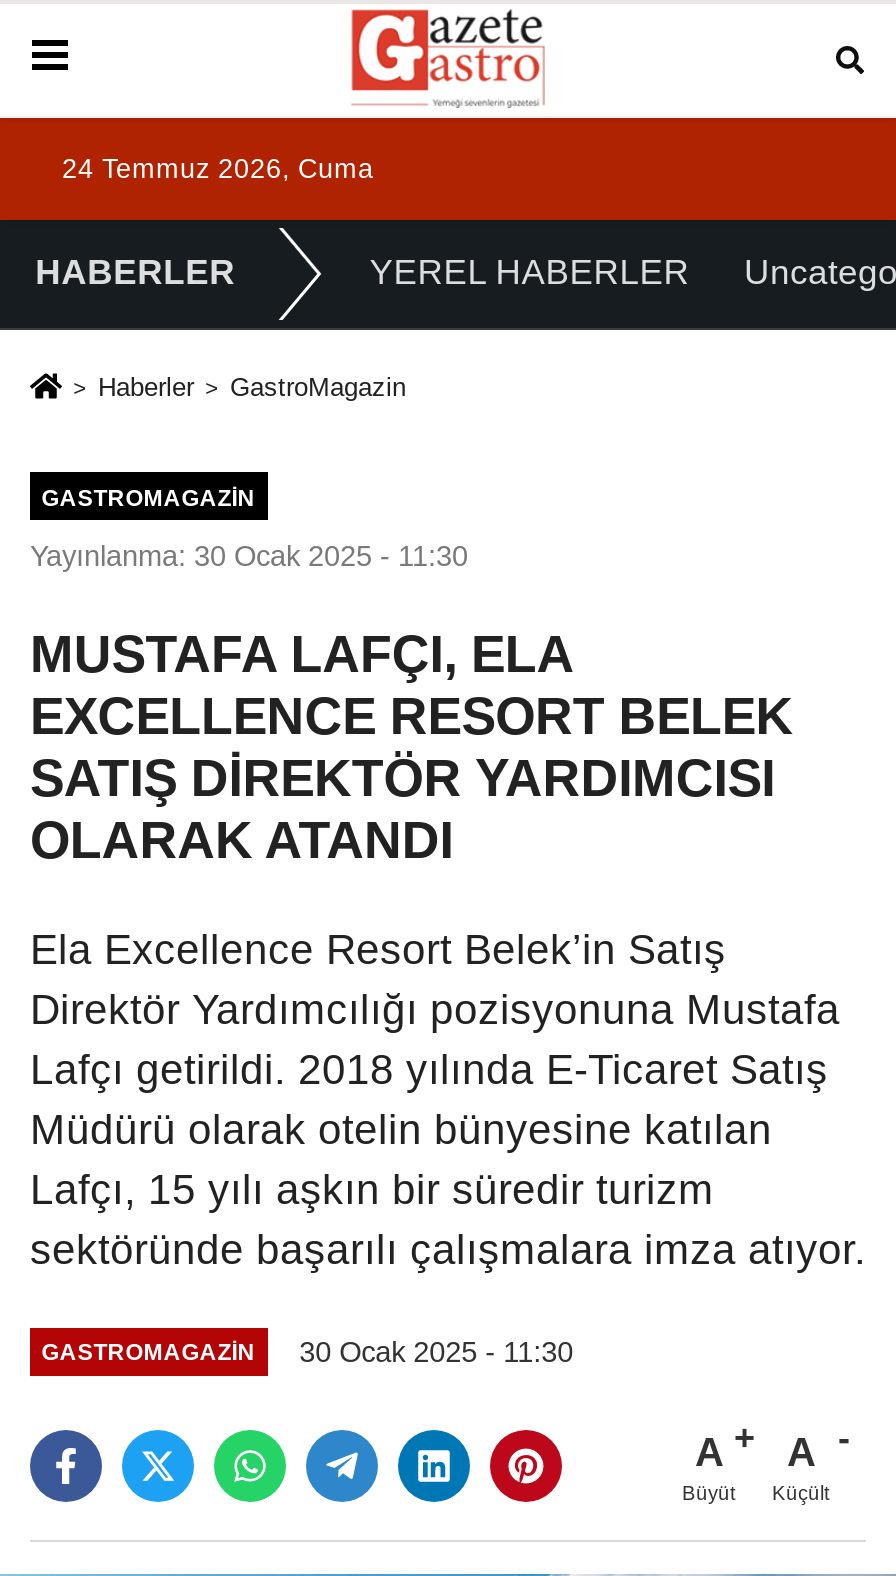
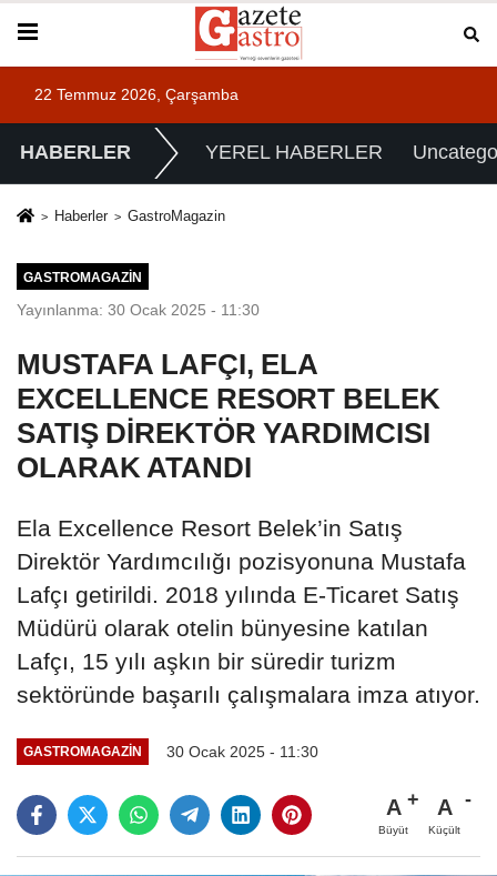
[62,154,374,184] 24 Temmuz 2026, Cuma -> [34,87,239,103] 22 Temmuz 2026, Çarşamba

